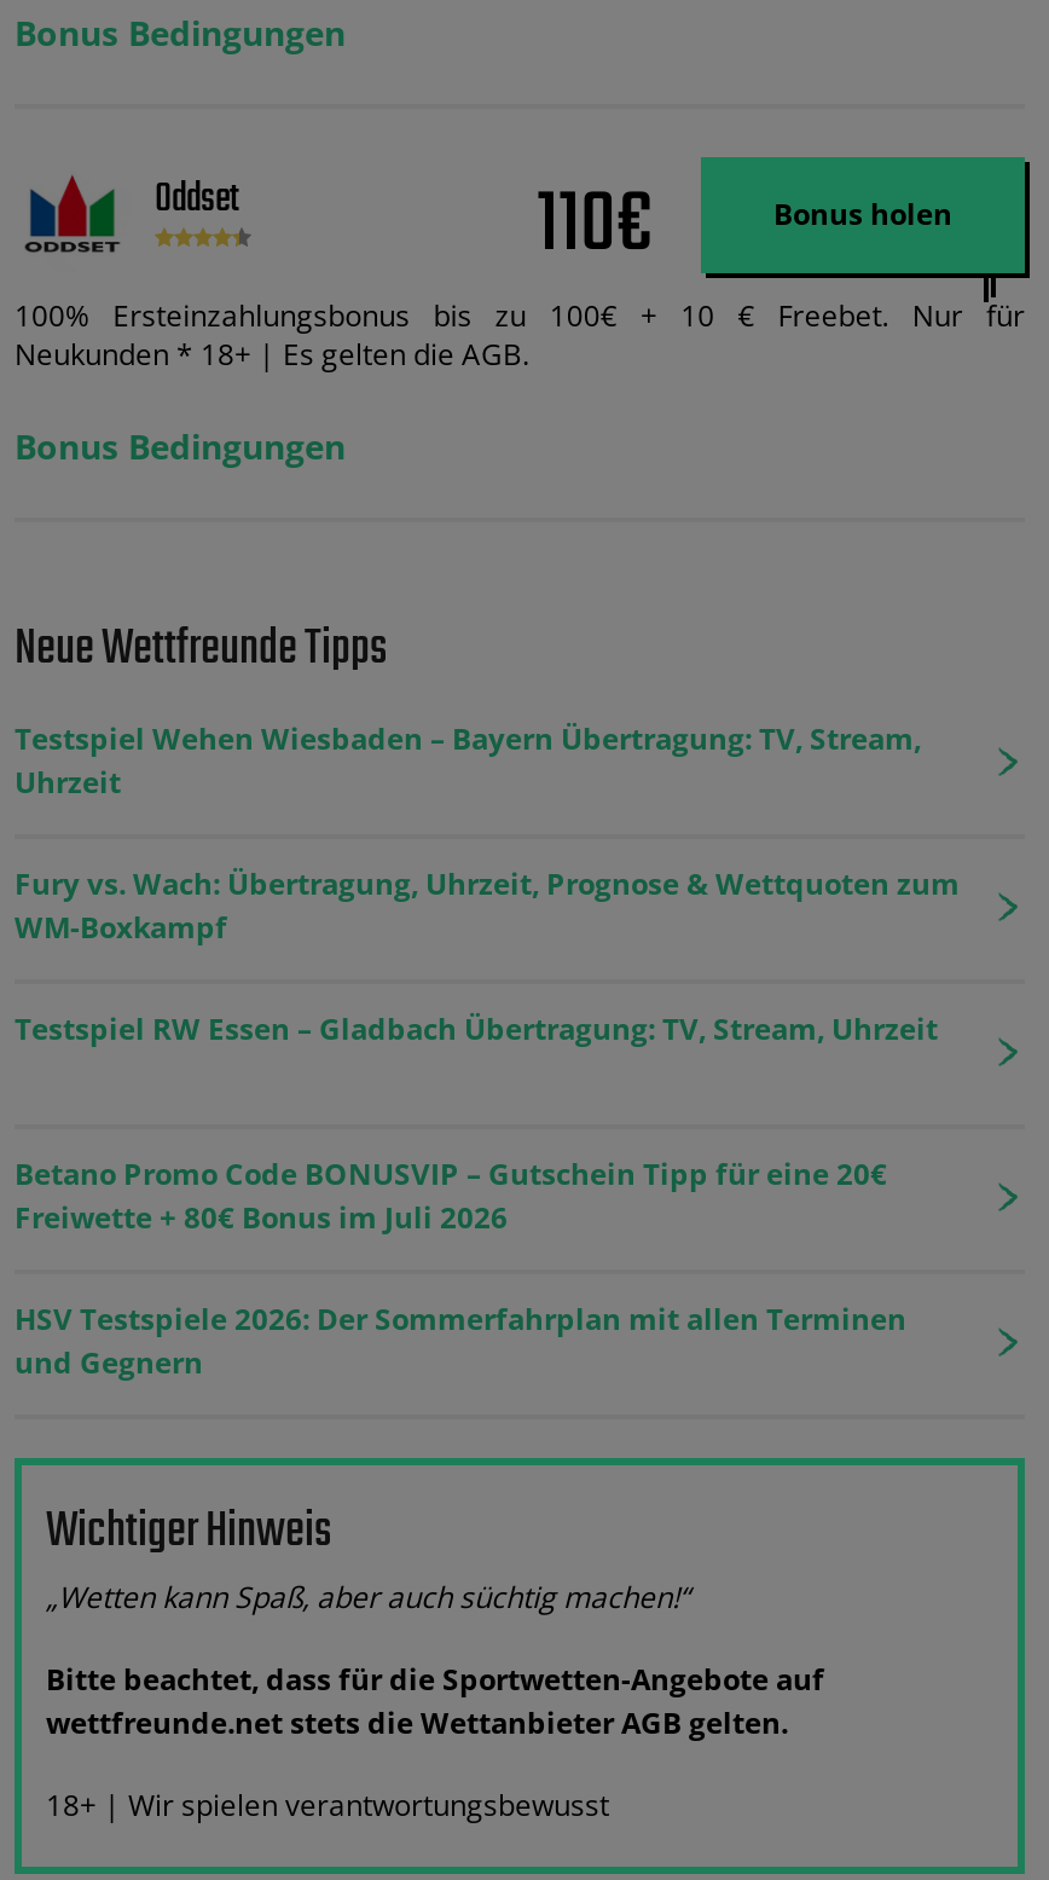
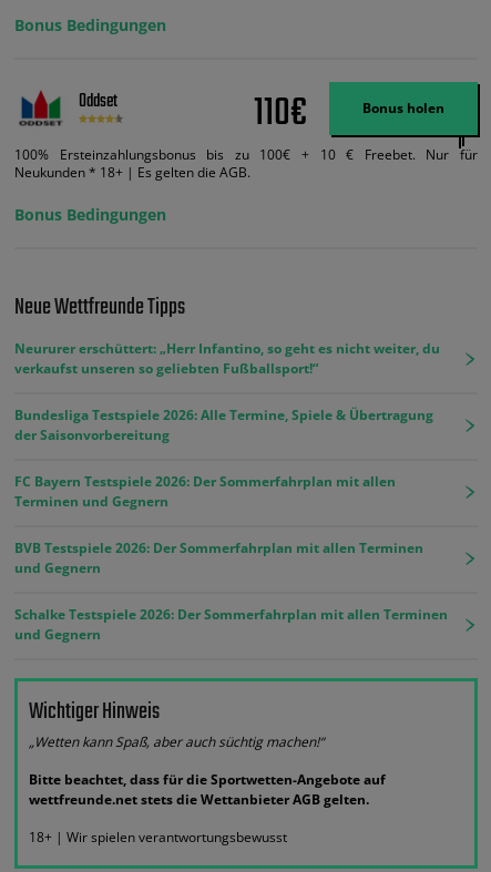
[15,719,921,803] Testspiel Wehen Wiesbaden – Bayern Übertragung: TV, Stream, | Uhrzeit -> [14,339,440,378] Neururer erschüttert: „Herr Infantino, so geht es nicht weiter, du | verkaufst unseren so geliebten Fußballsport!“
[15,864,960,948] Fury vs. Wach: Übertragung, Uhrzeit, Prognose & Wettquoten zum | WM-Boxkampf -> [14,406,433,445] Bundesliga Testspiele 2026: Alle Termine, Spiele & Übertragung | der Saisonvorbereitung
[15,1009,938,1050] Testspiel RW Essen – Gladbach Übertragung: TV, Stream, Uhrzeit -> [14,472,396,511] FC Bayern Testspiele 2026: Der Sommerfahrplan mit allen | Terminen und Gegnern
[15,1154,887,1239] Betano Promo Code BONUSVIP – Gutschein Tipp für eine 20€ | Freiwette + 80€ Bonus im Juli 2026 -> [14,539,423,577] BVB Testspiele 2026: Der Sommerfahrplan mit allen Terminen | und Gegnern
[15,1299,906,1340] HSV Testspiele 2026: Der Sommerfahrplan mit allen Terminen -> [14,605,448,624] Schalke Testspiele 2026: Der Sommerfahrplan mit allen Terminen

